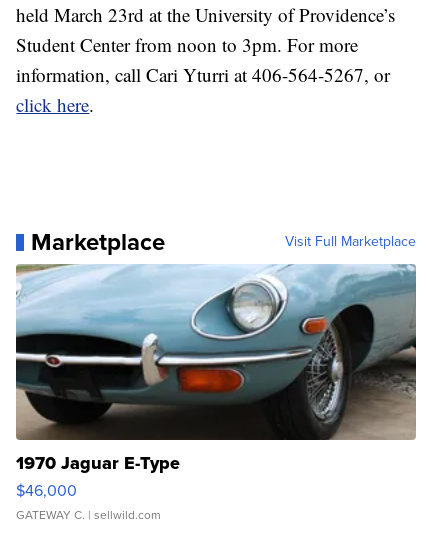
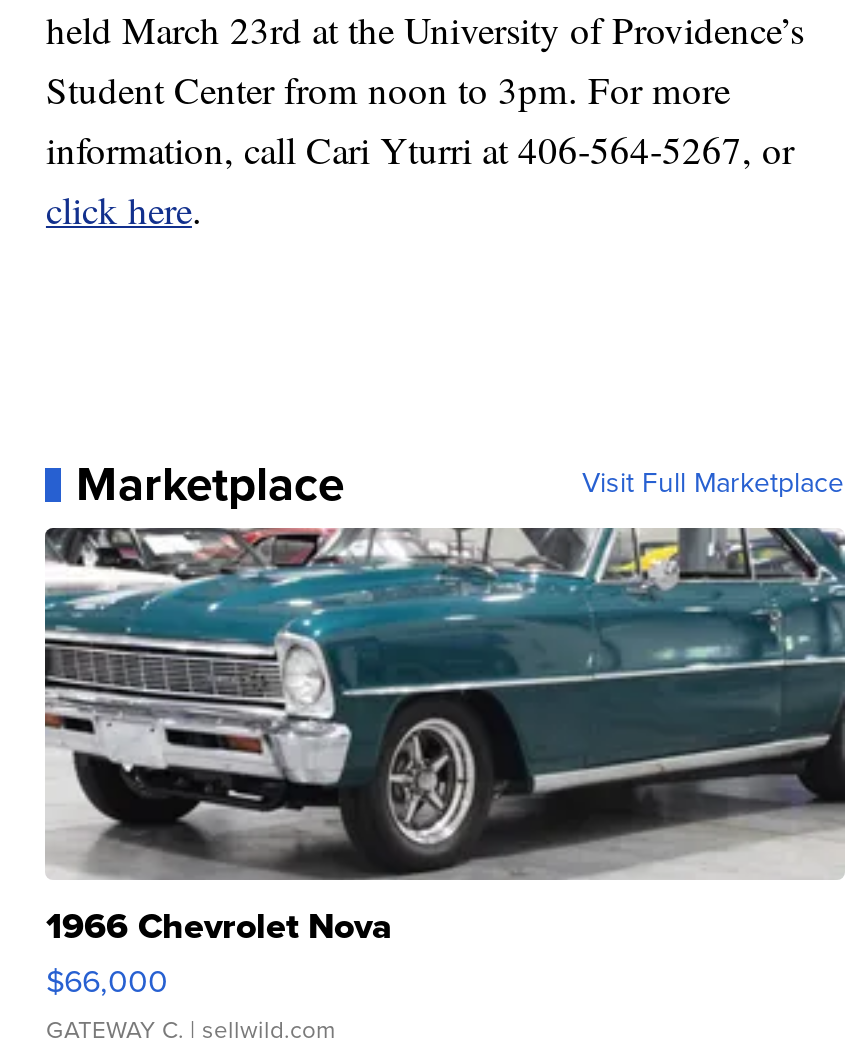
[15,264,416,502] [image] | 1970 Jaguar E-Type | $46,000 -> [43,526,845,1005] [image] | 1966 Chevrolet Nova | $66,000

